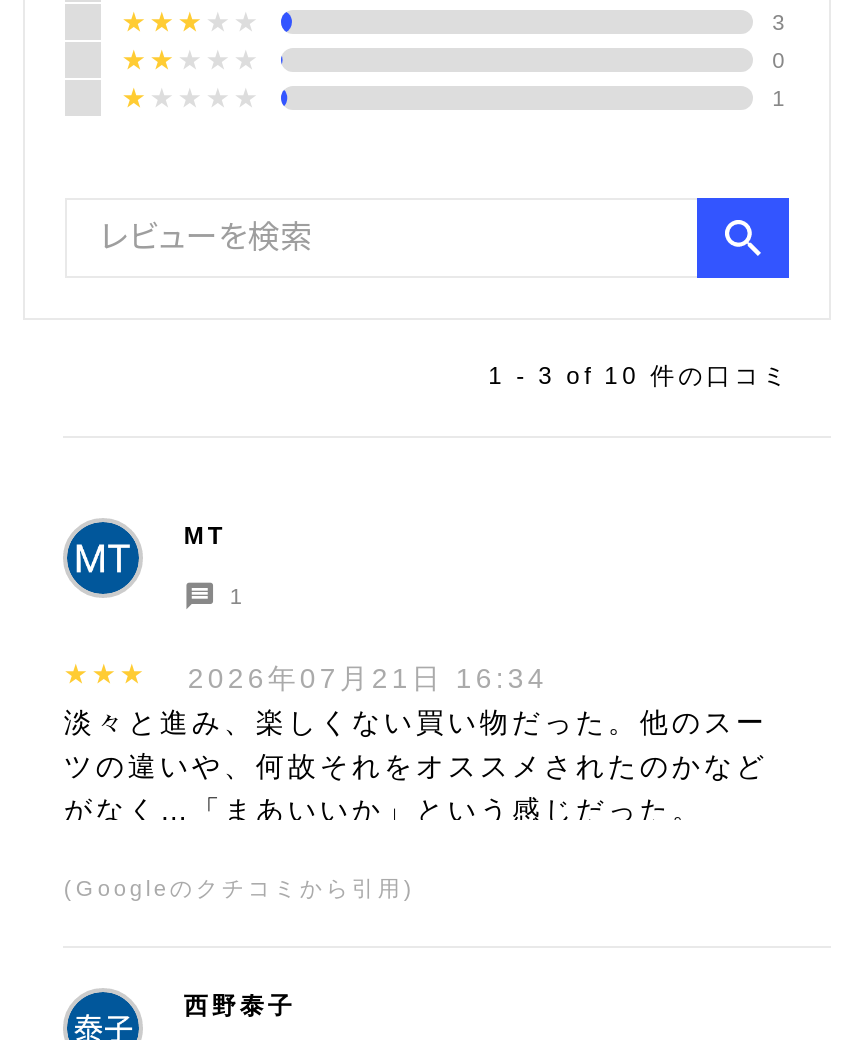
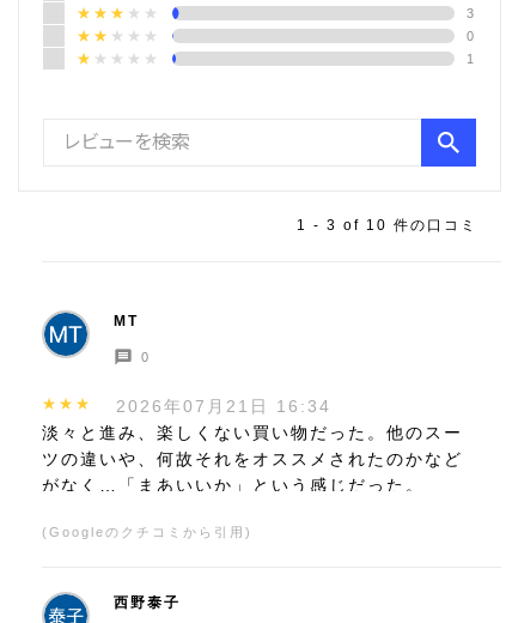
[230,583,246,607] 1 -> [142,349,151,364] 0

